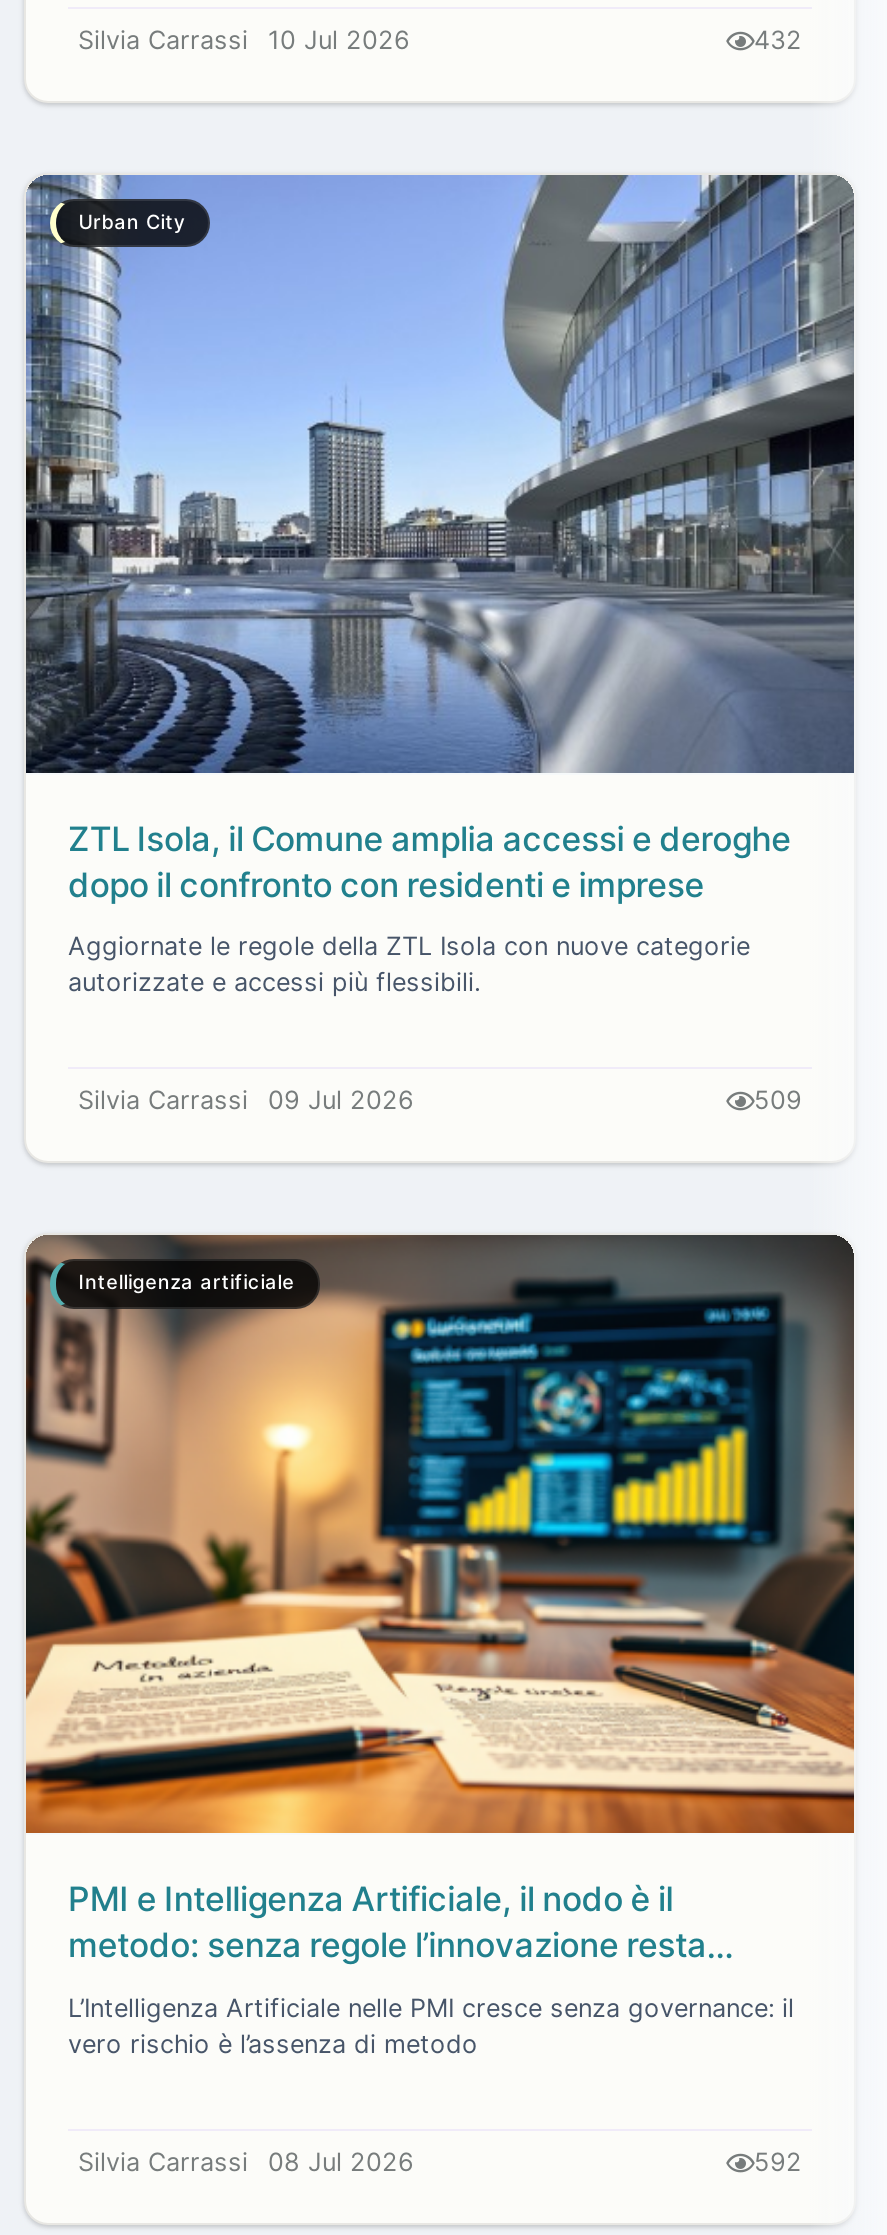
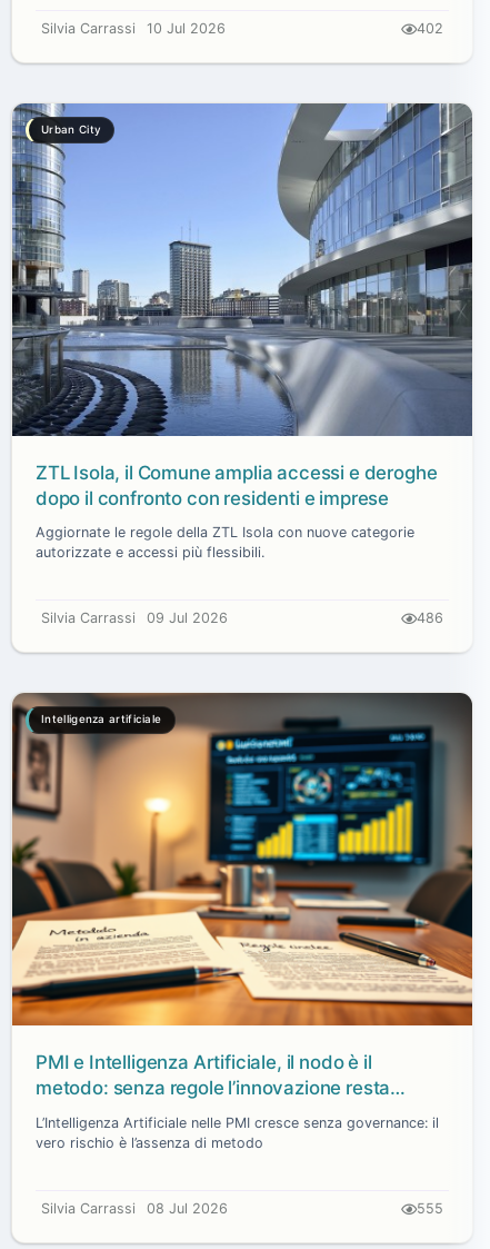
[754,25,802,55] 432 -> [417,20,443,36] 402
[754,1086,802,1116] 509 -> [417,610,443,627] 486
[754,2147,802,2177] 592 -> [417,1200,443,1217] 555

